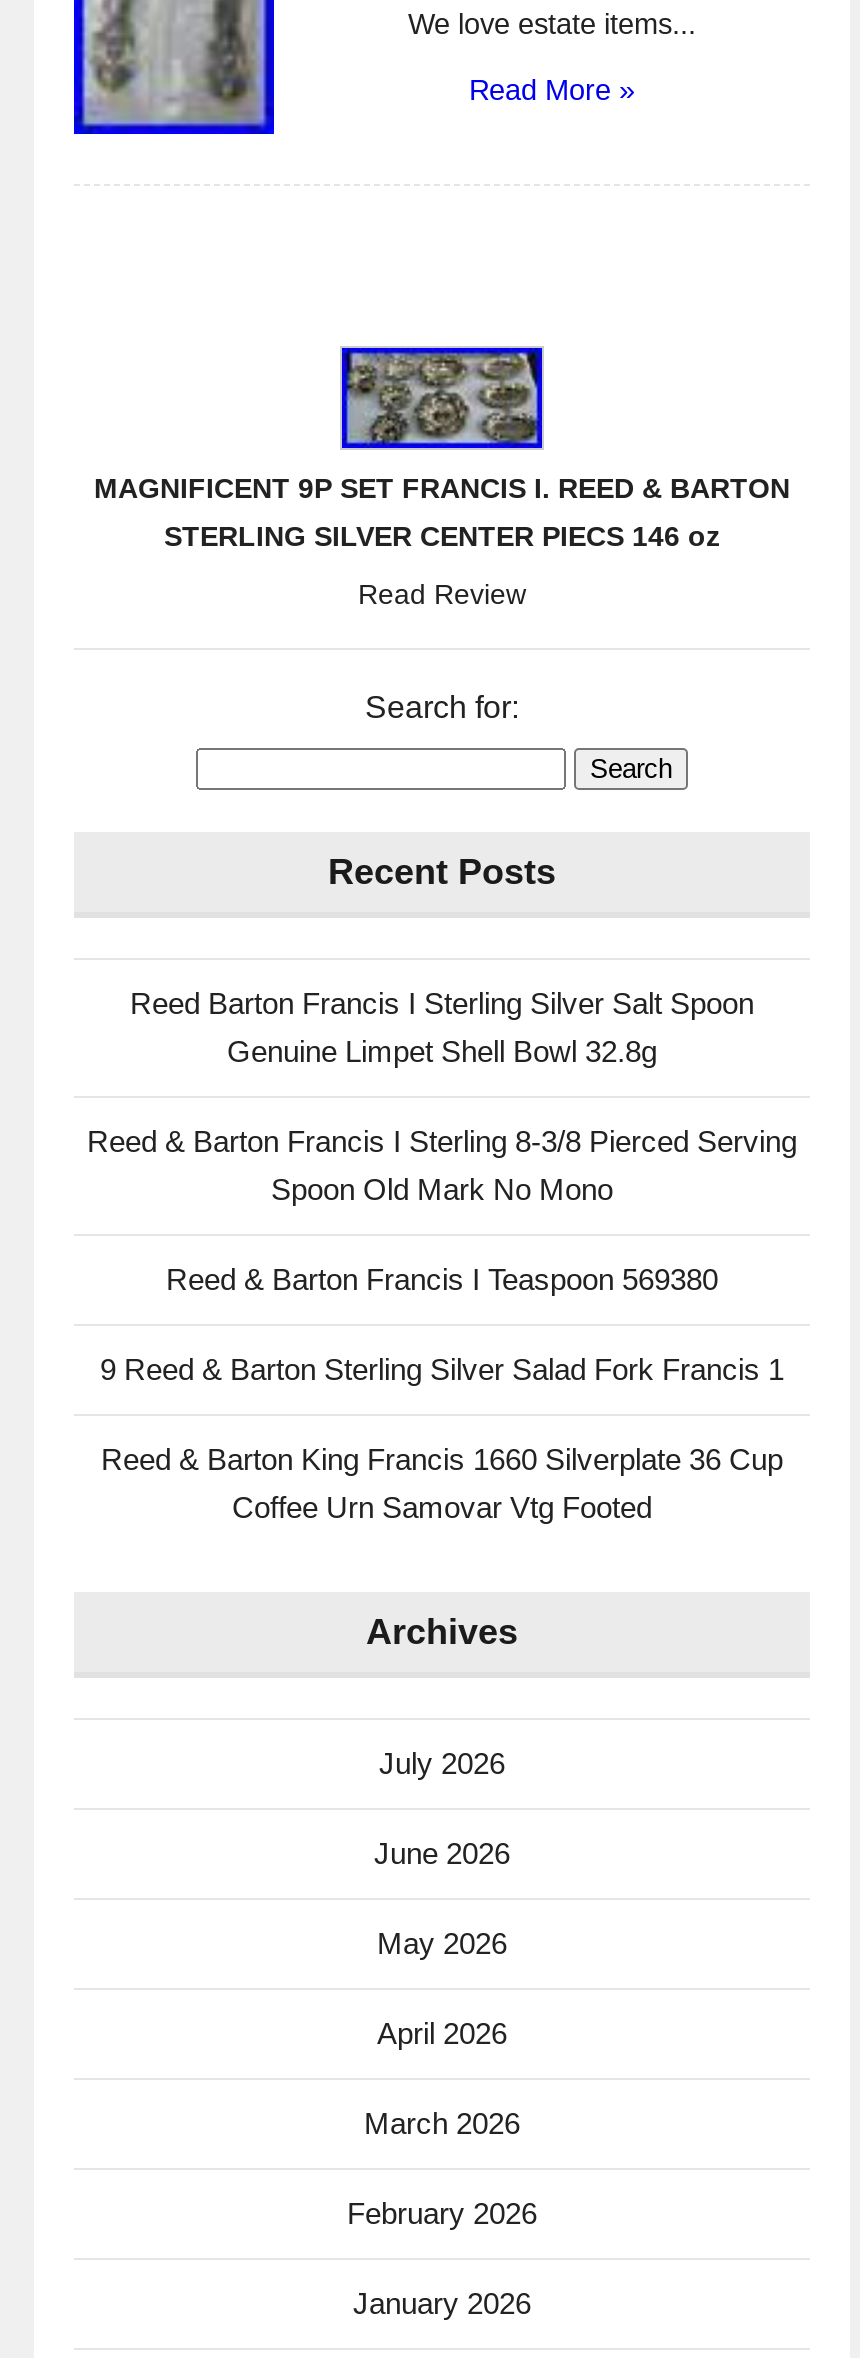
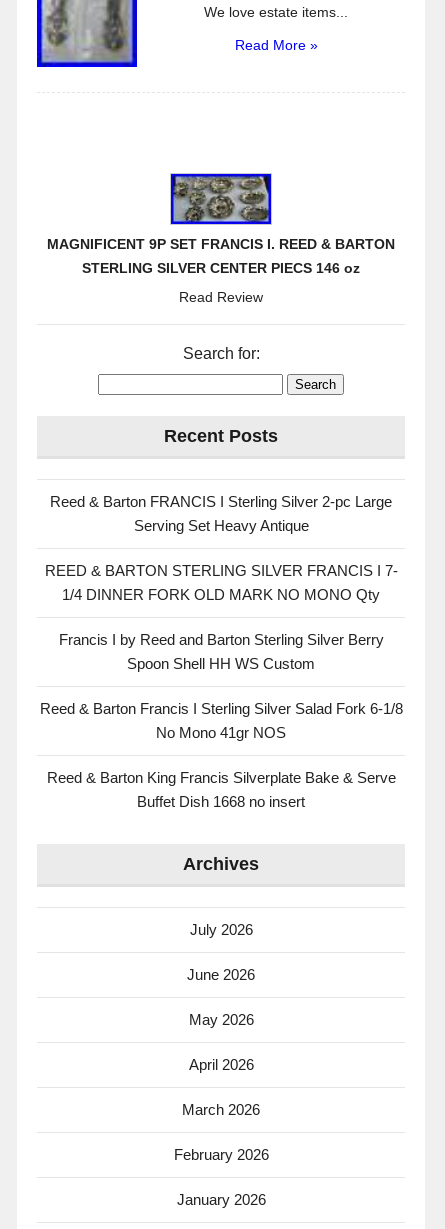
[130,986,754,1068] Reed Barton Francis I Sterling Silver Salt Spoon | Genuine Limpet Shell Bowl 32.8g -> [50,493,392,534] Reed & Barton FRANCIS I Sterling Silver 2-pc Large | Serving Set Heavy Antique
[87,1124,797,1206] Reed & Barton Francis I Sterling 8-3/8 Pierced Serving | Spoon Old Mark No Mono -> [44,562,397,603] REED & BARTON STERLING SILVER FRANCIS I 7- | 1/4 DINNER FORK OLD MARK NO MONO Qty
[166,1262,718,1296] Reed & Barton Francis I Teaspoon 569380 -> [58,631,383,672] Francis I by Reed and Barton Sterling Silver Berry | Spoon Shell HH WS Custom
[100,1352,784,1386] 9 Reed & Barton Sterling Silver Salad Fork Francis 1 -> [39,700,402,741] Reed & Barton Francis I Sterling Silver Salad Fork 6-1/8 | No Mono 41gr NOS
[101,1442,783,1524] Reed & Barton King Francis 1660 Silverplate 36 Cup | Coffee Urn Samovar Vtg Footed -> [46,769,395,810] Reed & Barton King Francis Silverplate Bake & Serve | Buffet Dish 1668 no insert

